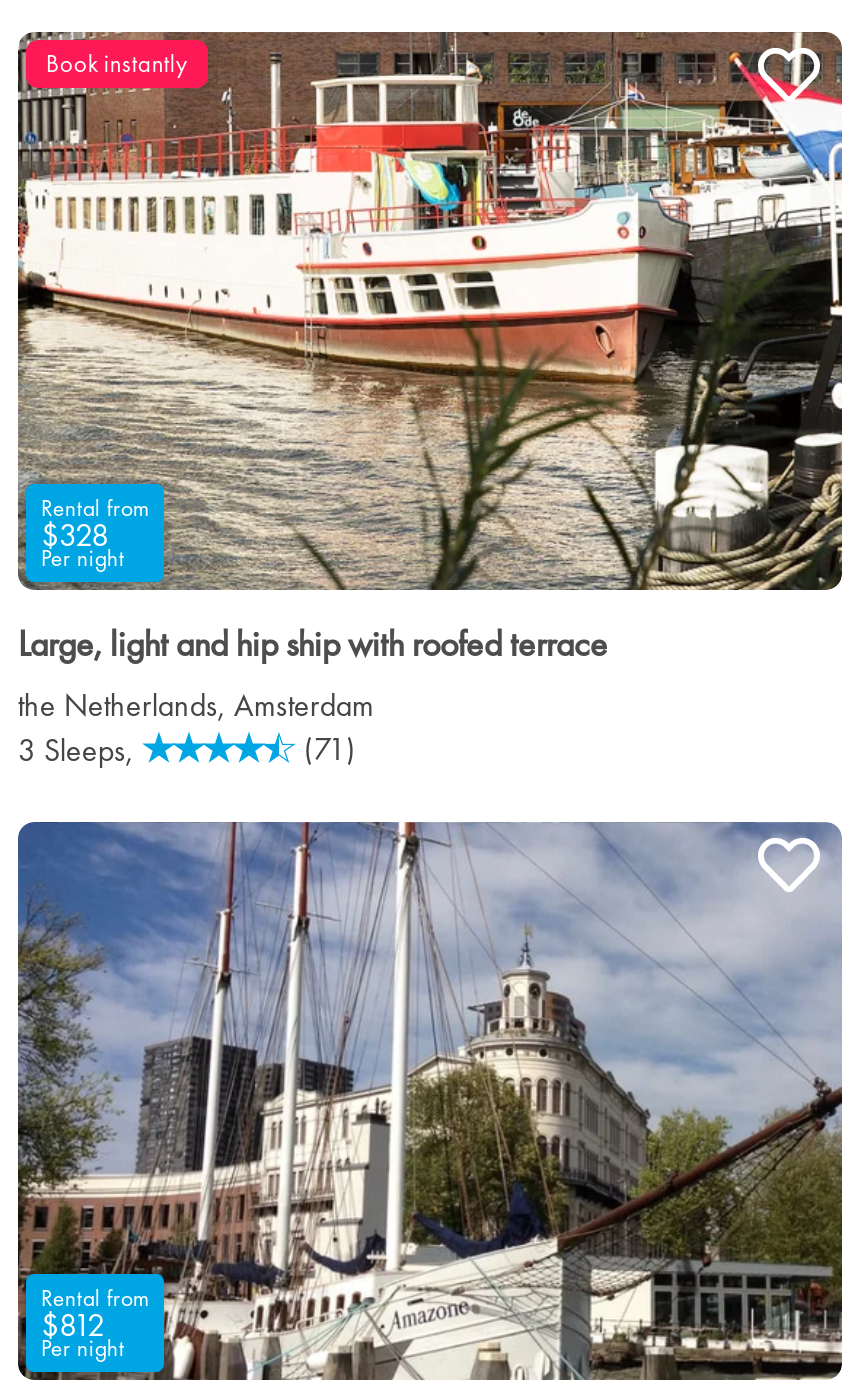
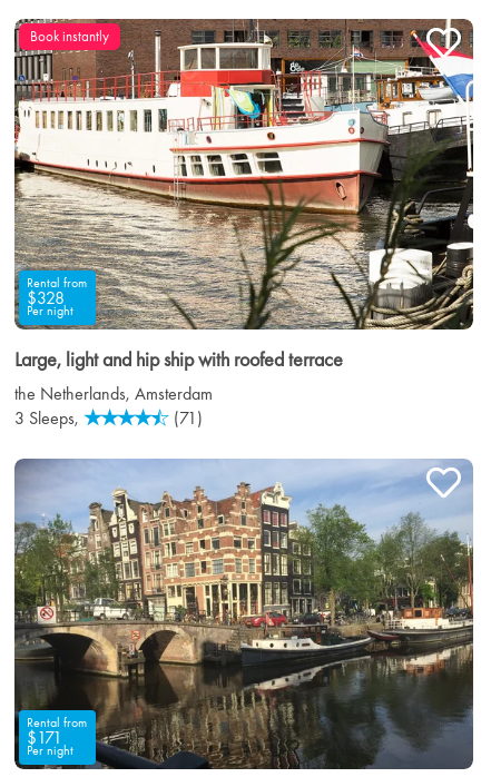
[16,820,844,1382] [image] | $812 -> [13,459,474,770] [image] | $171

